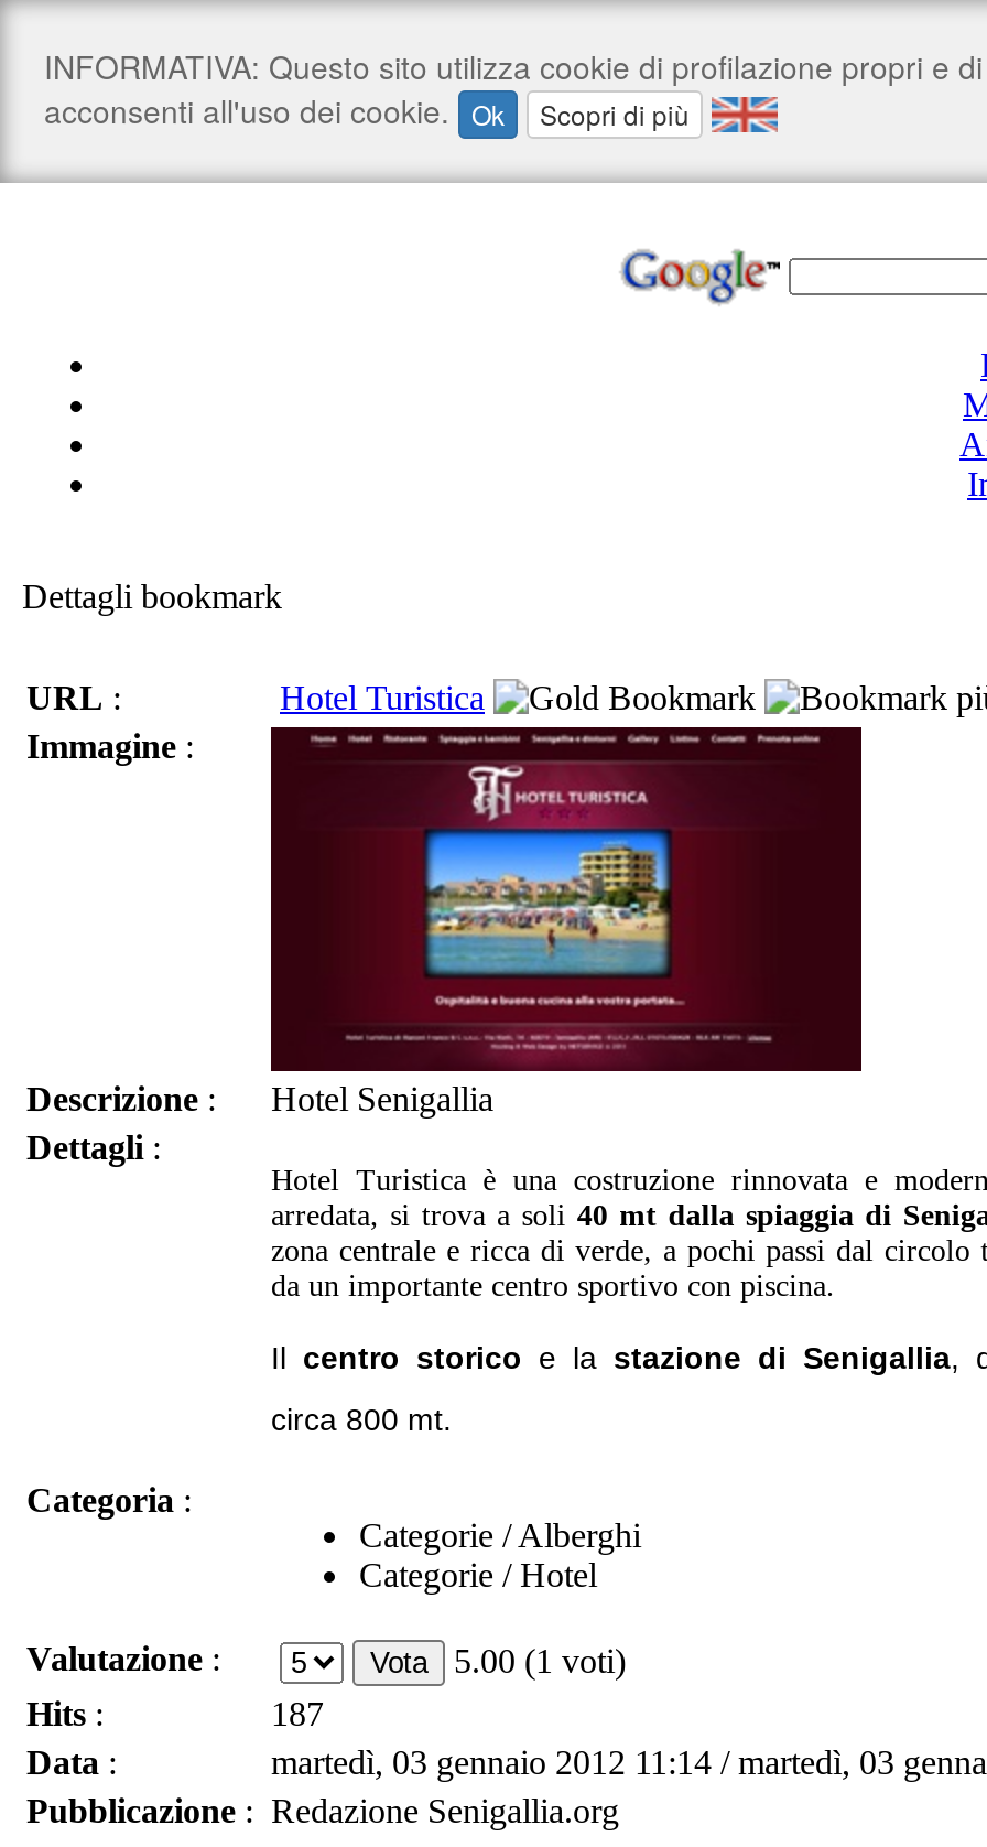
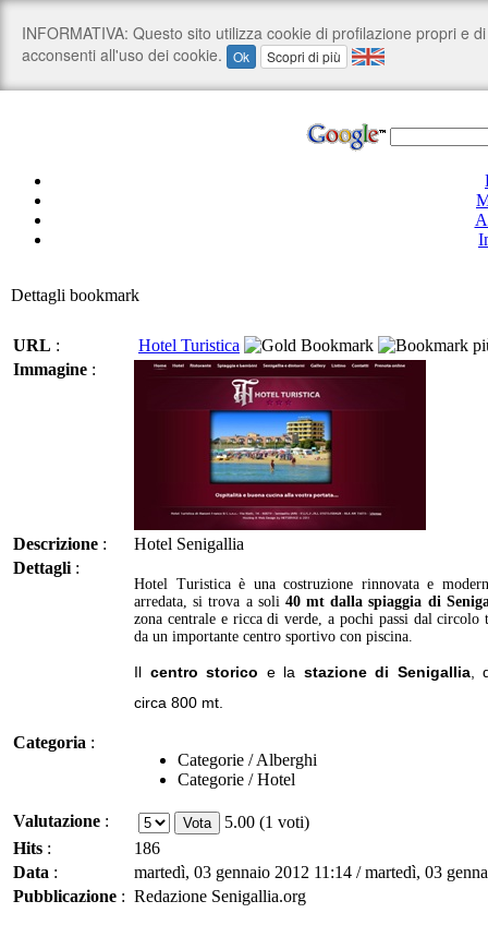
[271,1695,324,1732] 187 -> [134,839,160,857] 186

